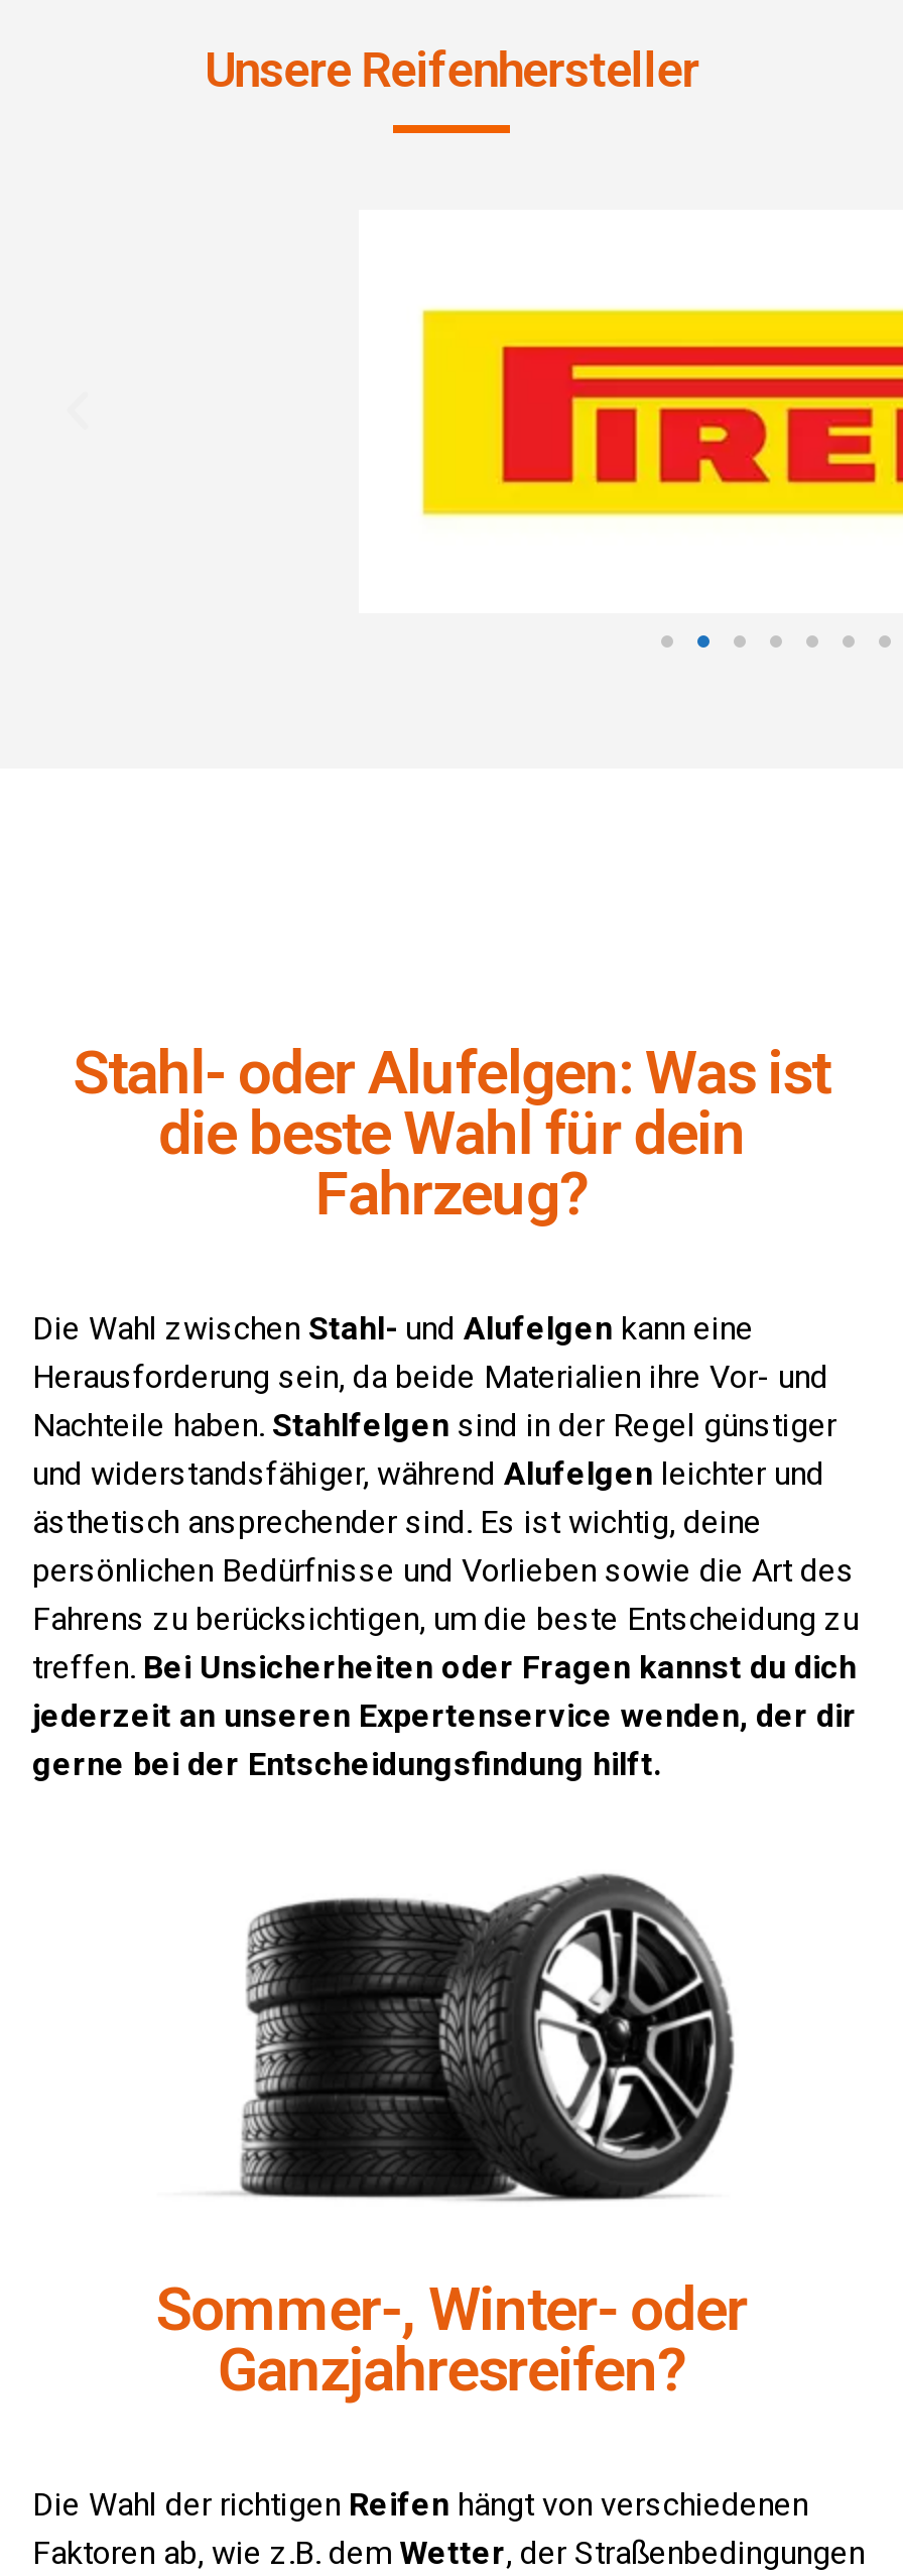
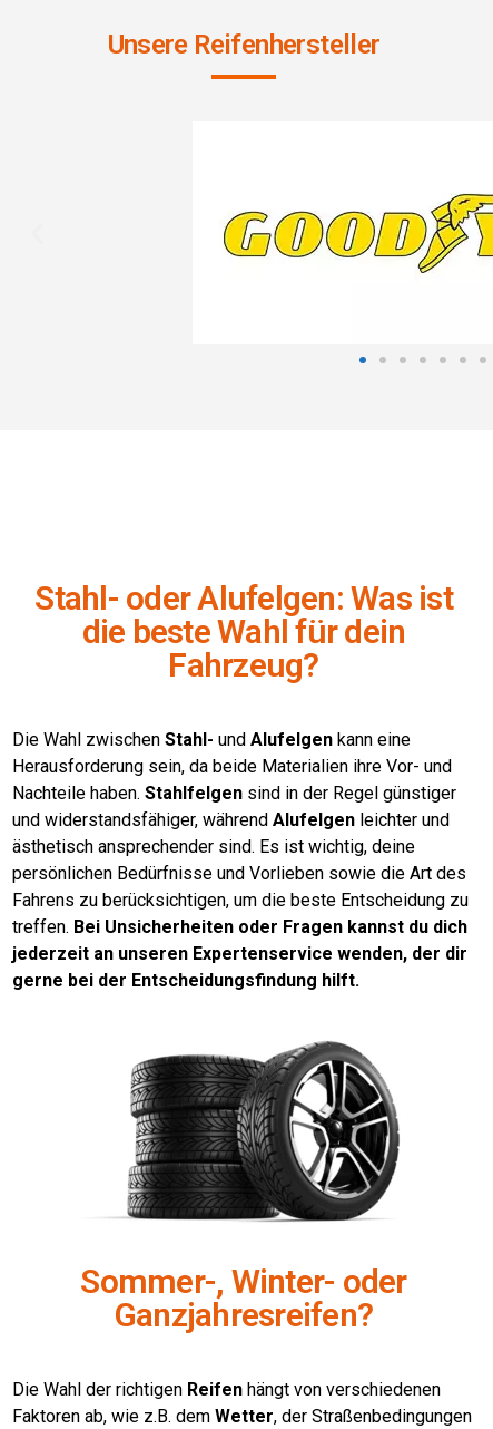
[415,307,897,518] [image] -> [223,176,490,291] [image]

